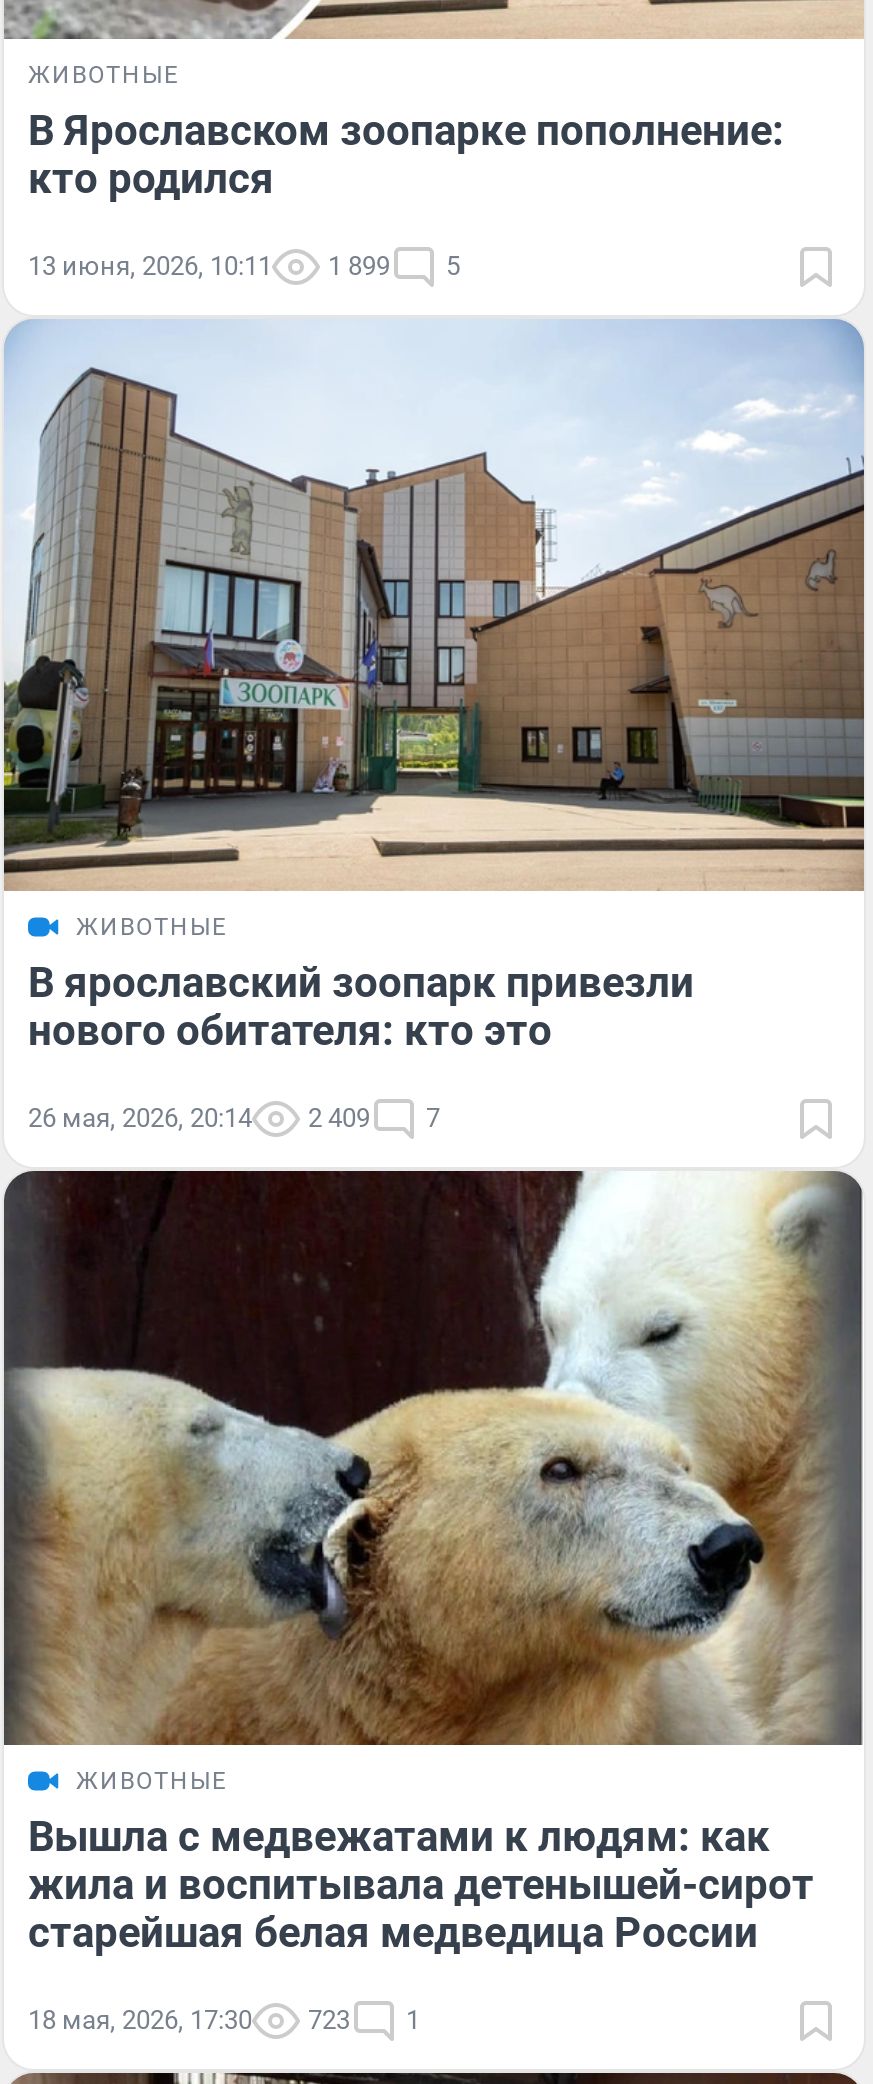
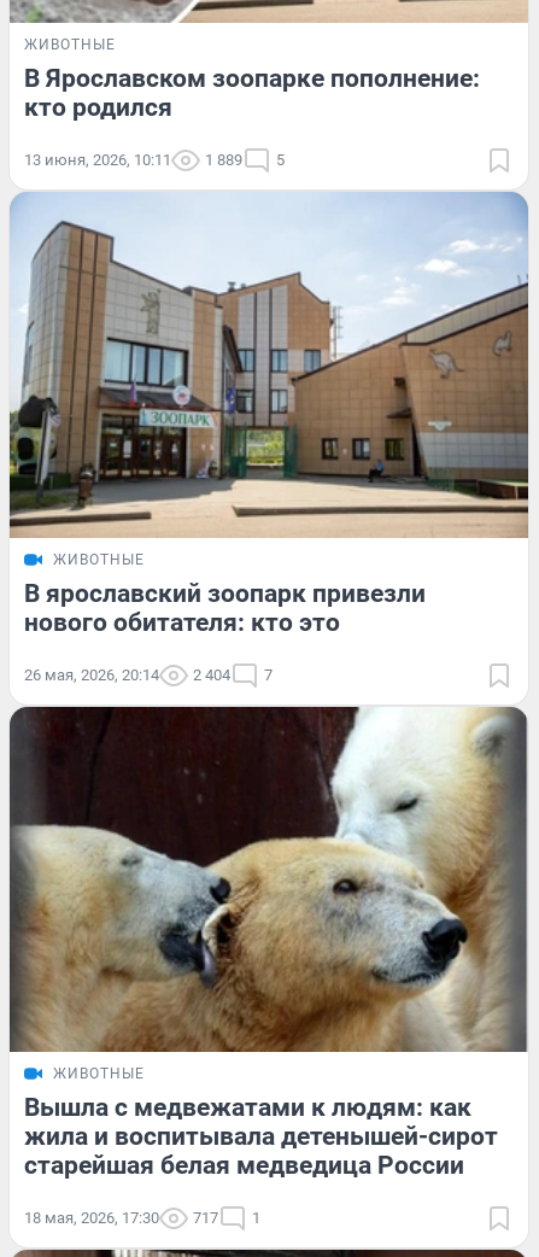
[28,250,460,280] 13 июня, 2026, 10:11 1 899 5 -> [24,151,285,169] 13 июня, 2026, 10:11 1 889 5
[28,1103,440,1133] 26 мая, 2026, 20:14 2 409 7 -> [24,665,273,684] 26 мая, 2026, 20:14 2 404 7
[28,2005,420,2035] 18 мая, 2026, 17:30 723 1 -> [24,1209,260,1227] 18 мая, 2026, 17:30 717 1

